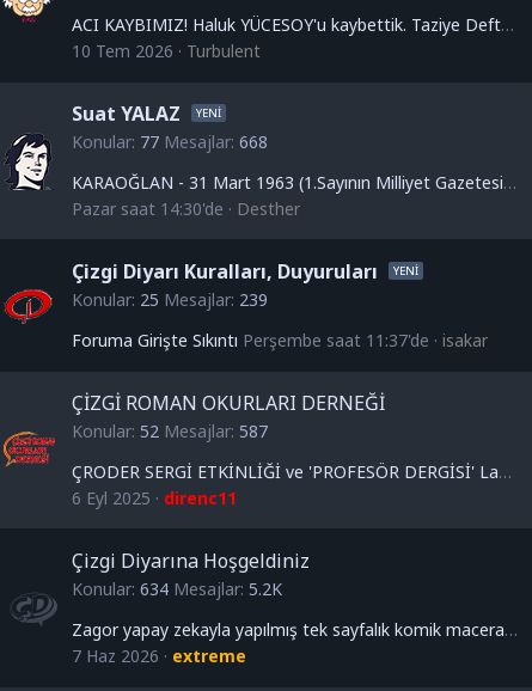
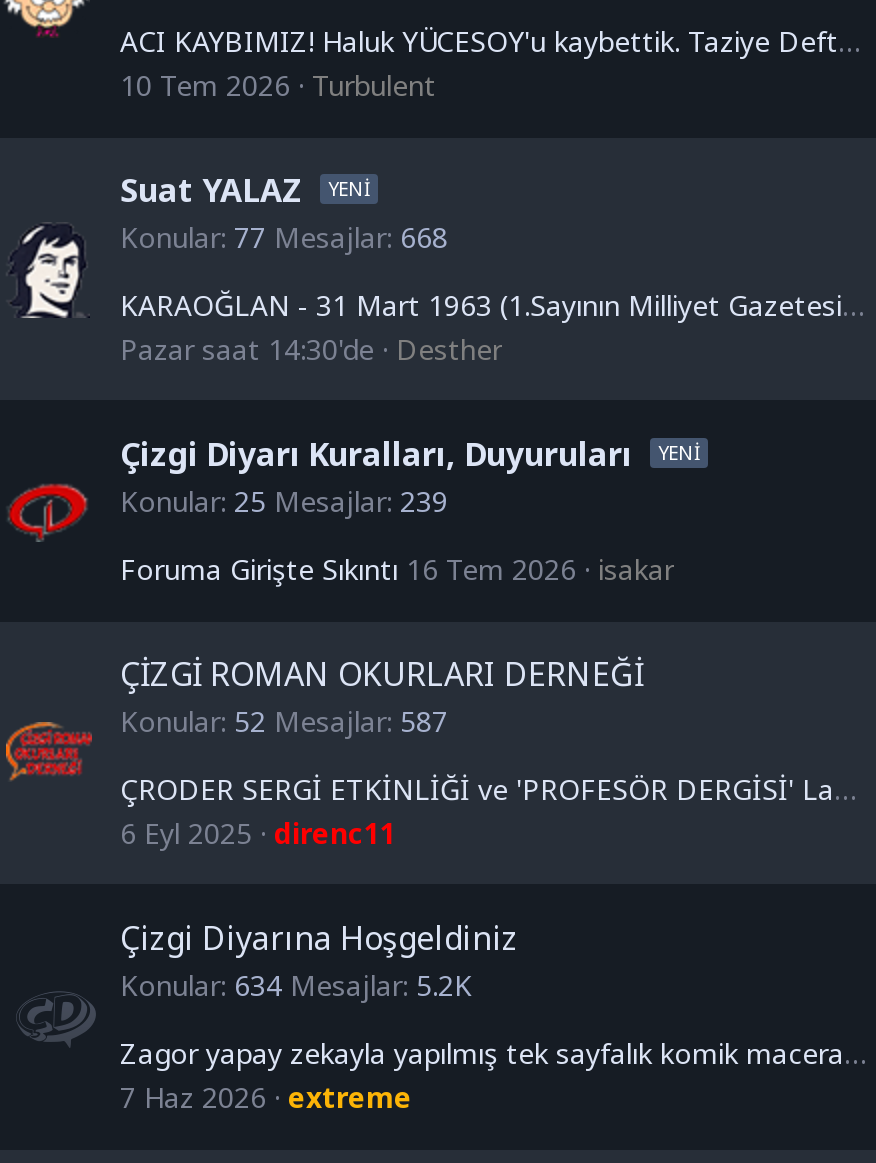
[72,329,488,351] Foruma Girişte Sıkıntı Perşembe saat 11:37'de isakar -> [120,550,674,588] Foruma Girişte Sıkıntı 16 Tem 2026 isakar

